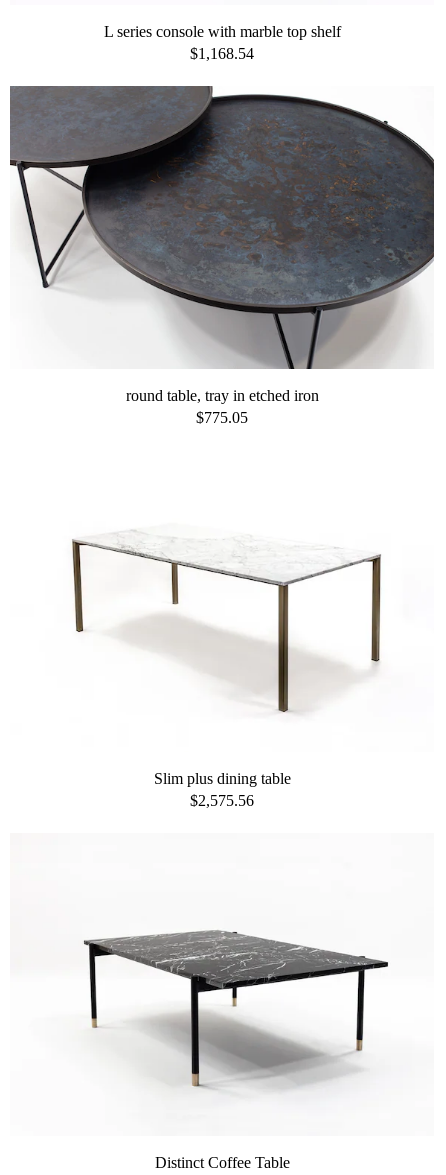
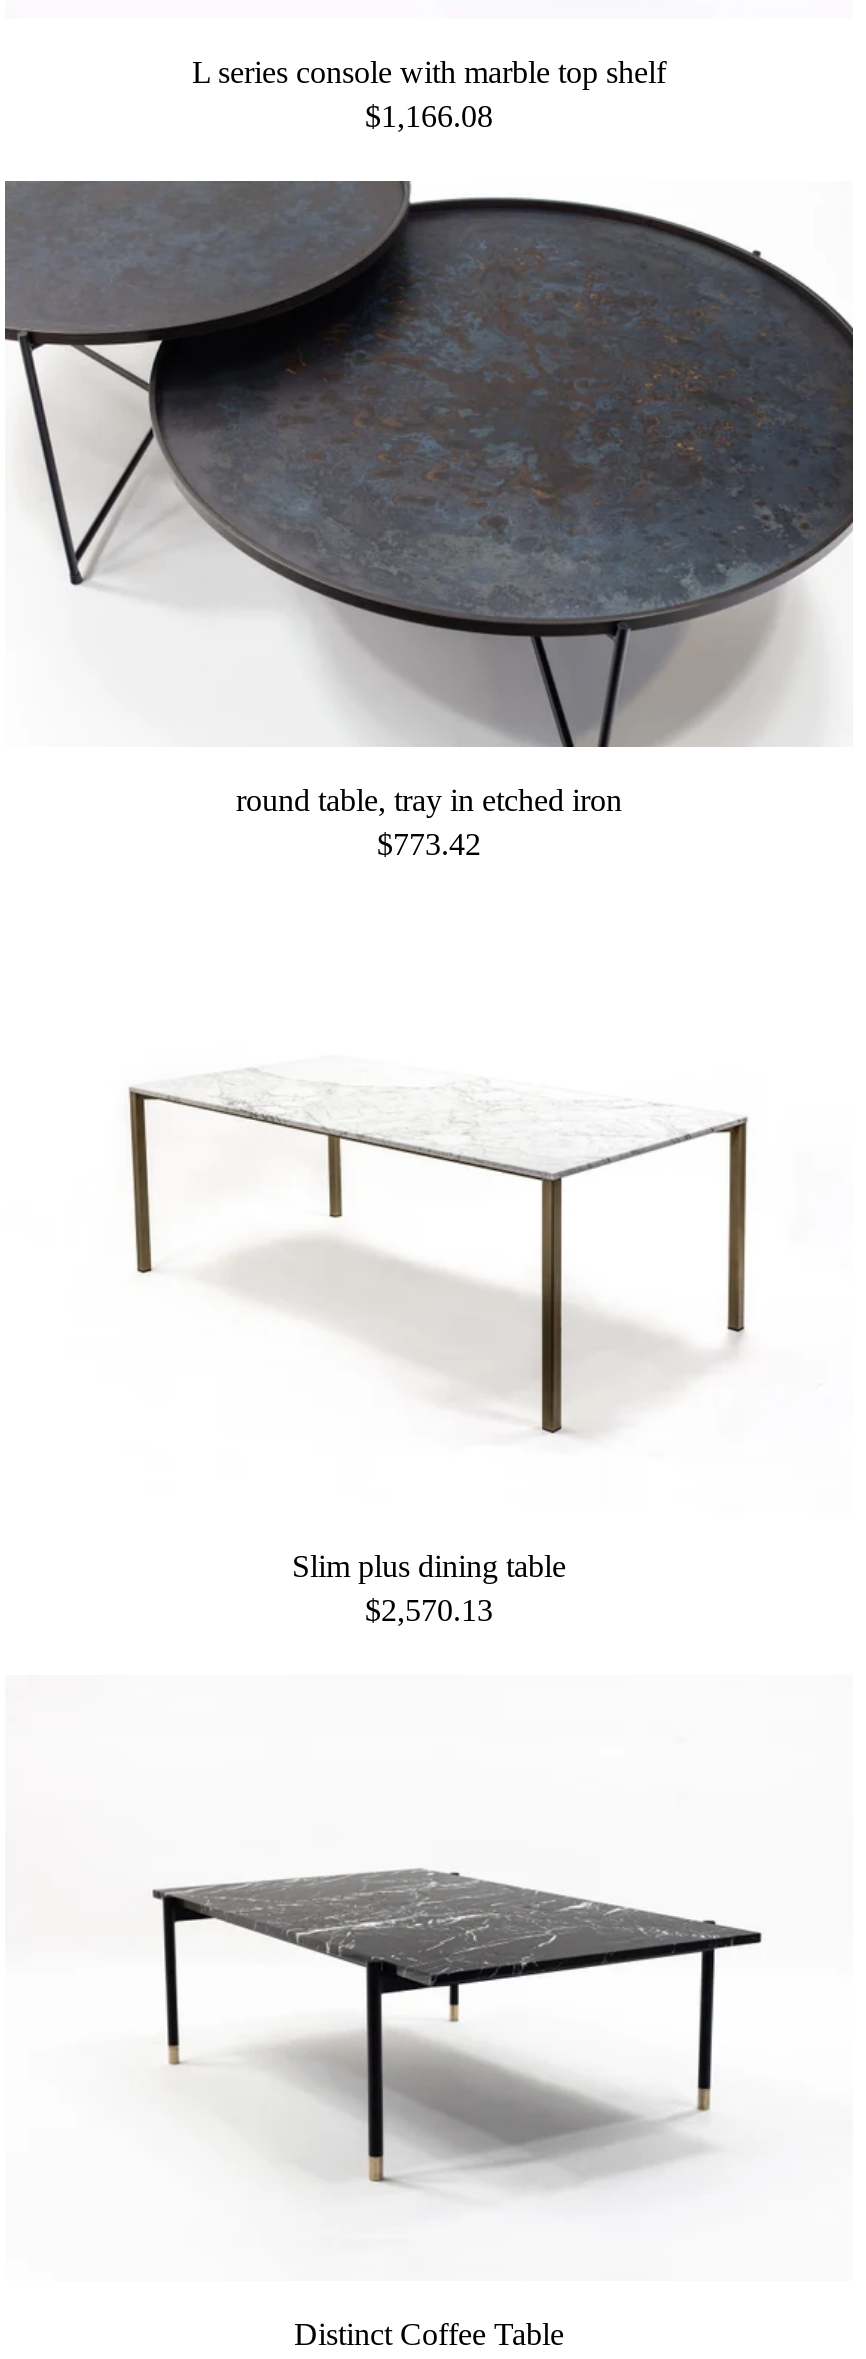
[190,45,254,62] $1,168.54 -> [365,99,493,133] $1,166.08
[196,409,248,426] $775.05 -> [377,826,481,860] $773.42
[190,792,254,809] $2,575.56 -> [365,1594,493,1628] $2,570.13

